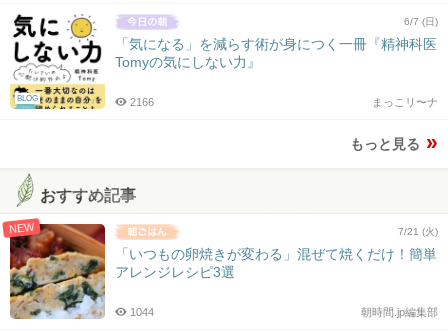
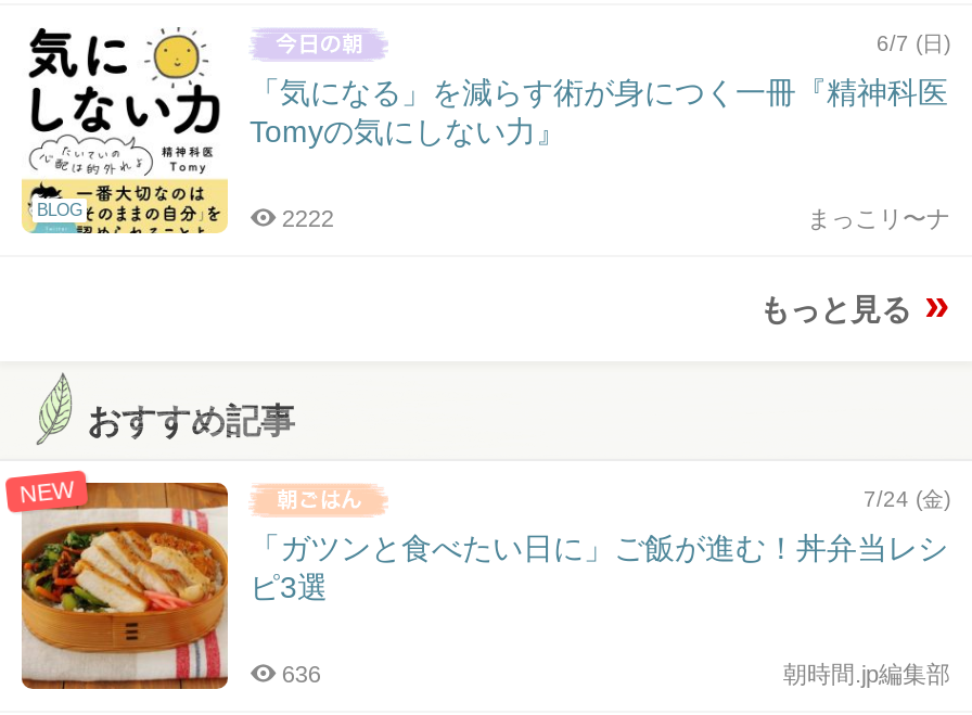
[130,96,154,108] 2166 -> [282,205,334,231] 2222
[9,224,437,320] [image] | 「いつもの卵焼きが変わる」混ぜて焼くだけ！簡単 | アレンジレシピ3選 -> [20,483,948,691] [image] | 「ガツンと食べたい日に」ご飯が進む！丼弁当レシ | ピ3選
[398,226,438,237] 7/21 (火) -> [864,487,950,511] 7/24 (金)
[130,306,154,318] 1044 -> [282,661,321,687] 636

